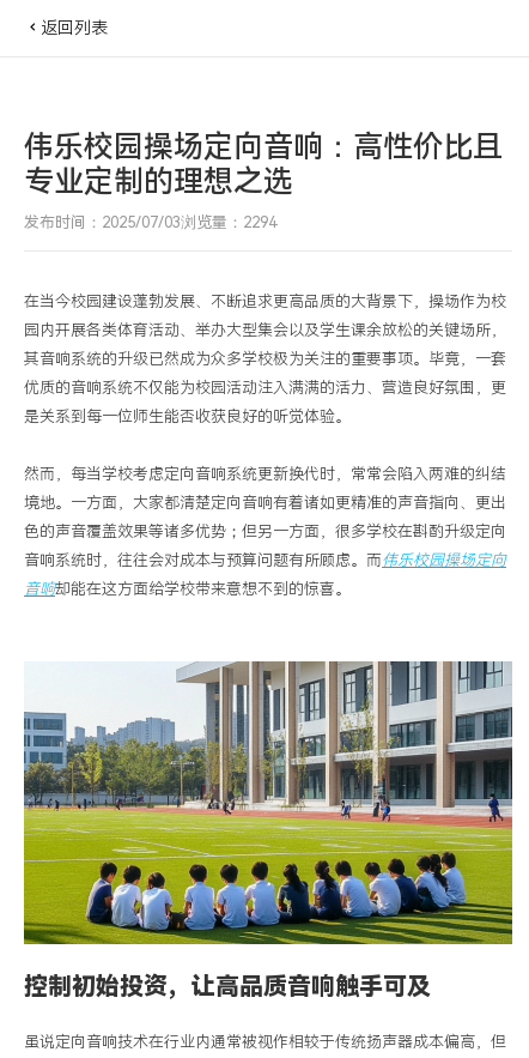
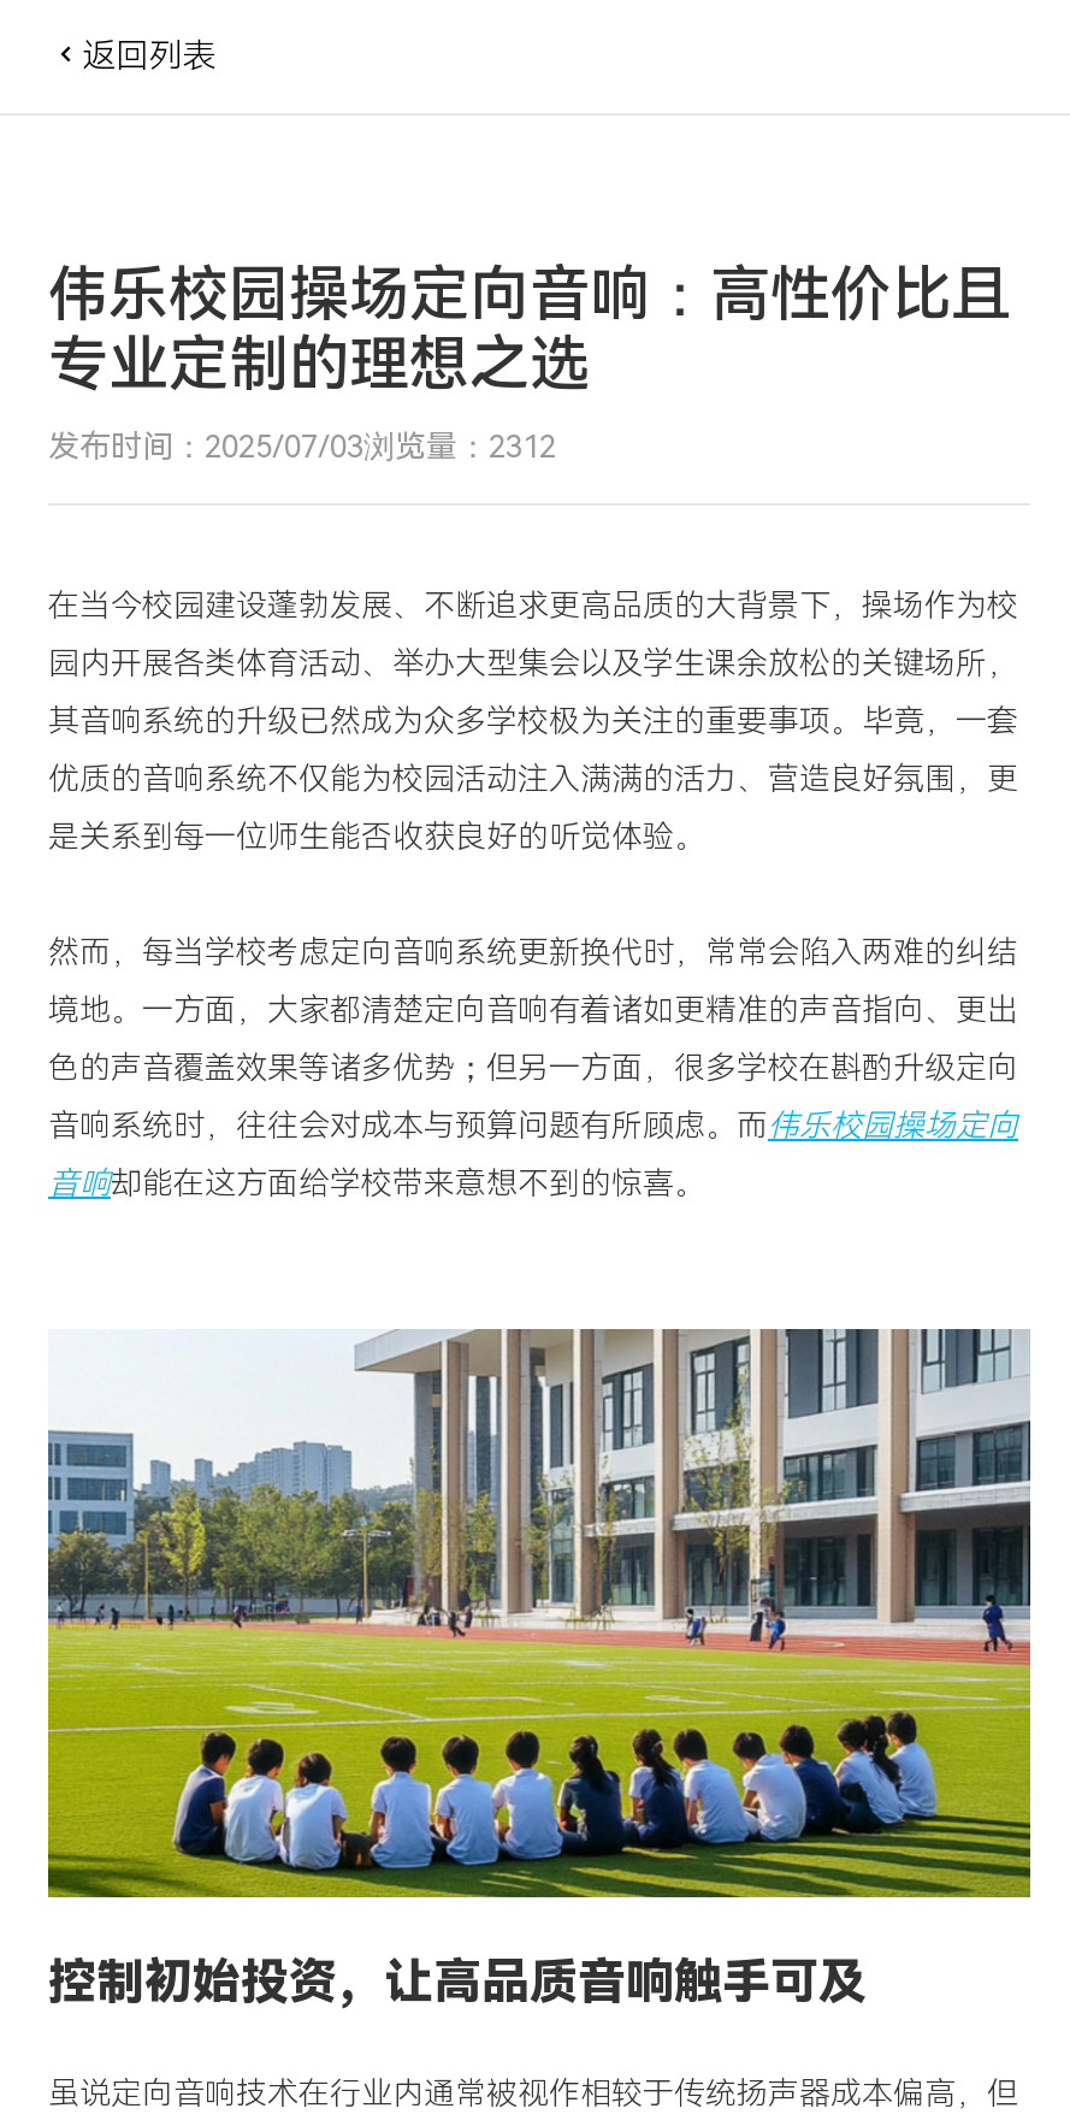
[24,213,276,231] 发布时间：2025/07/03浏览量：2294 -> [48,428,556,464] 发布时间：2025/07/03浏览量：2312

